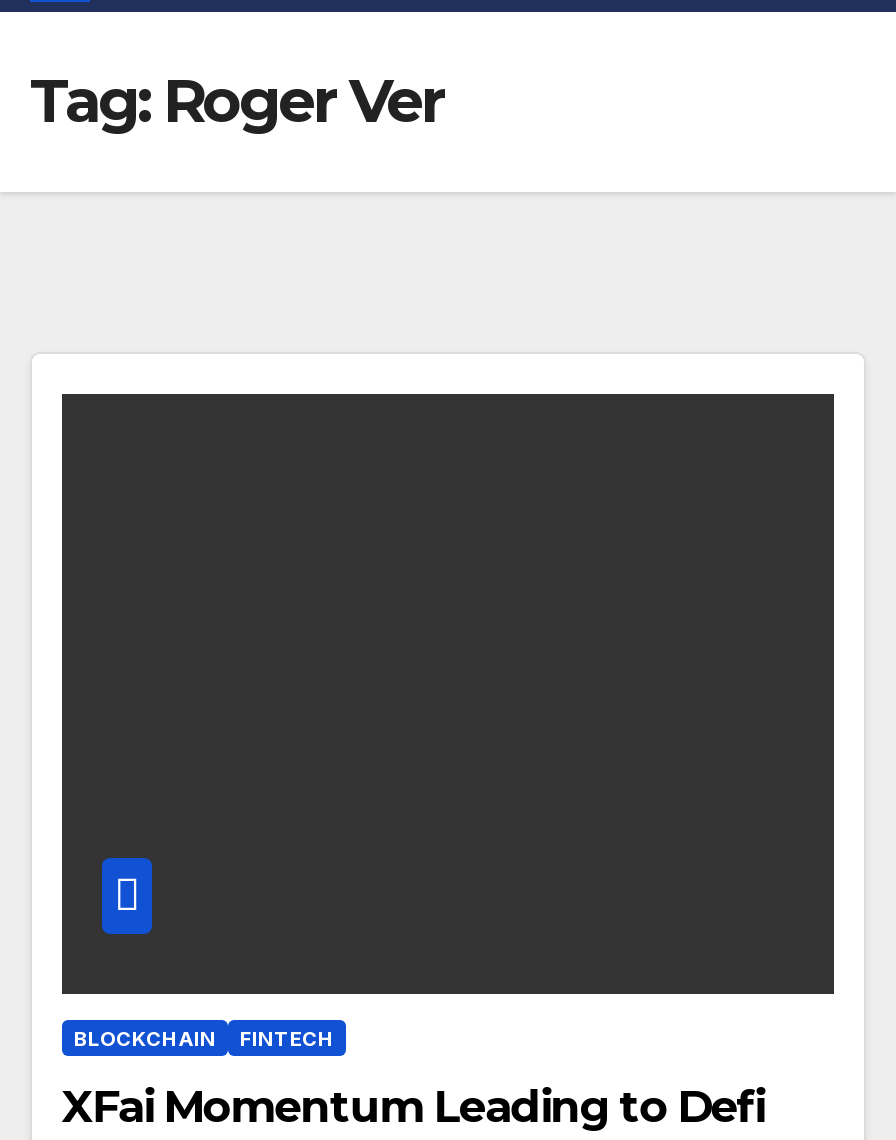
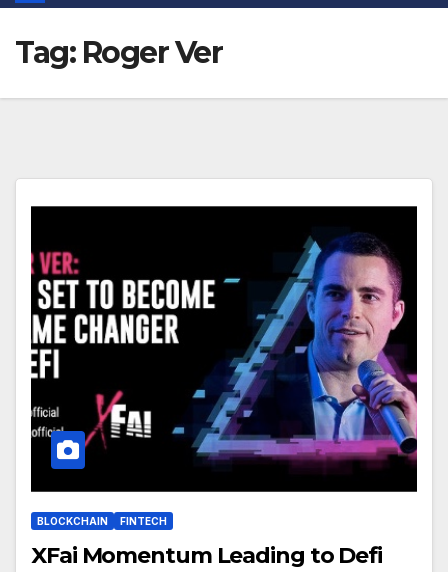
none -> [30,199,418,499] [image]

